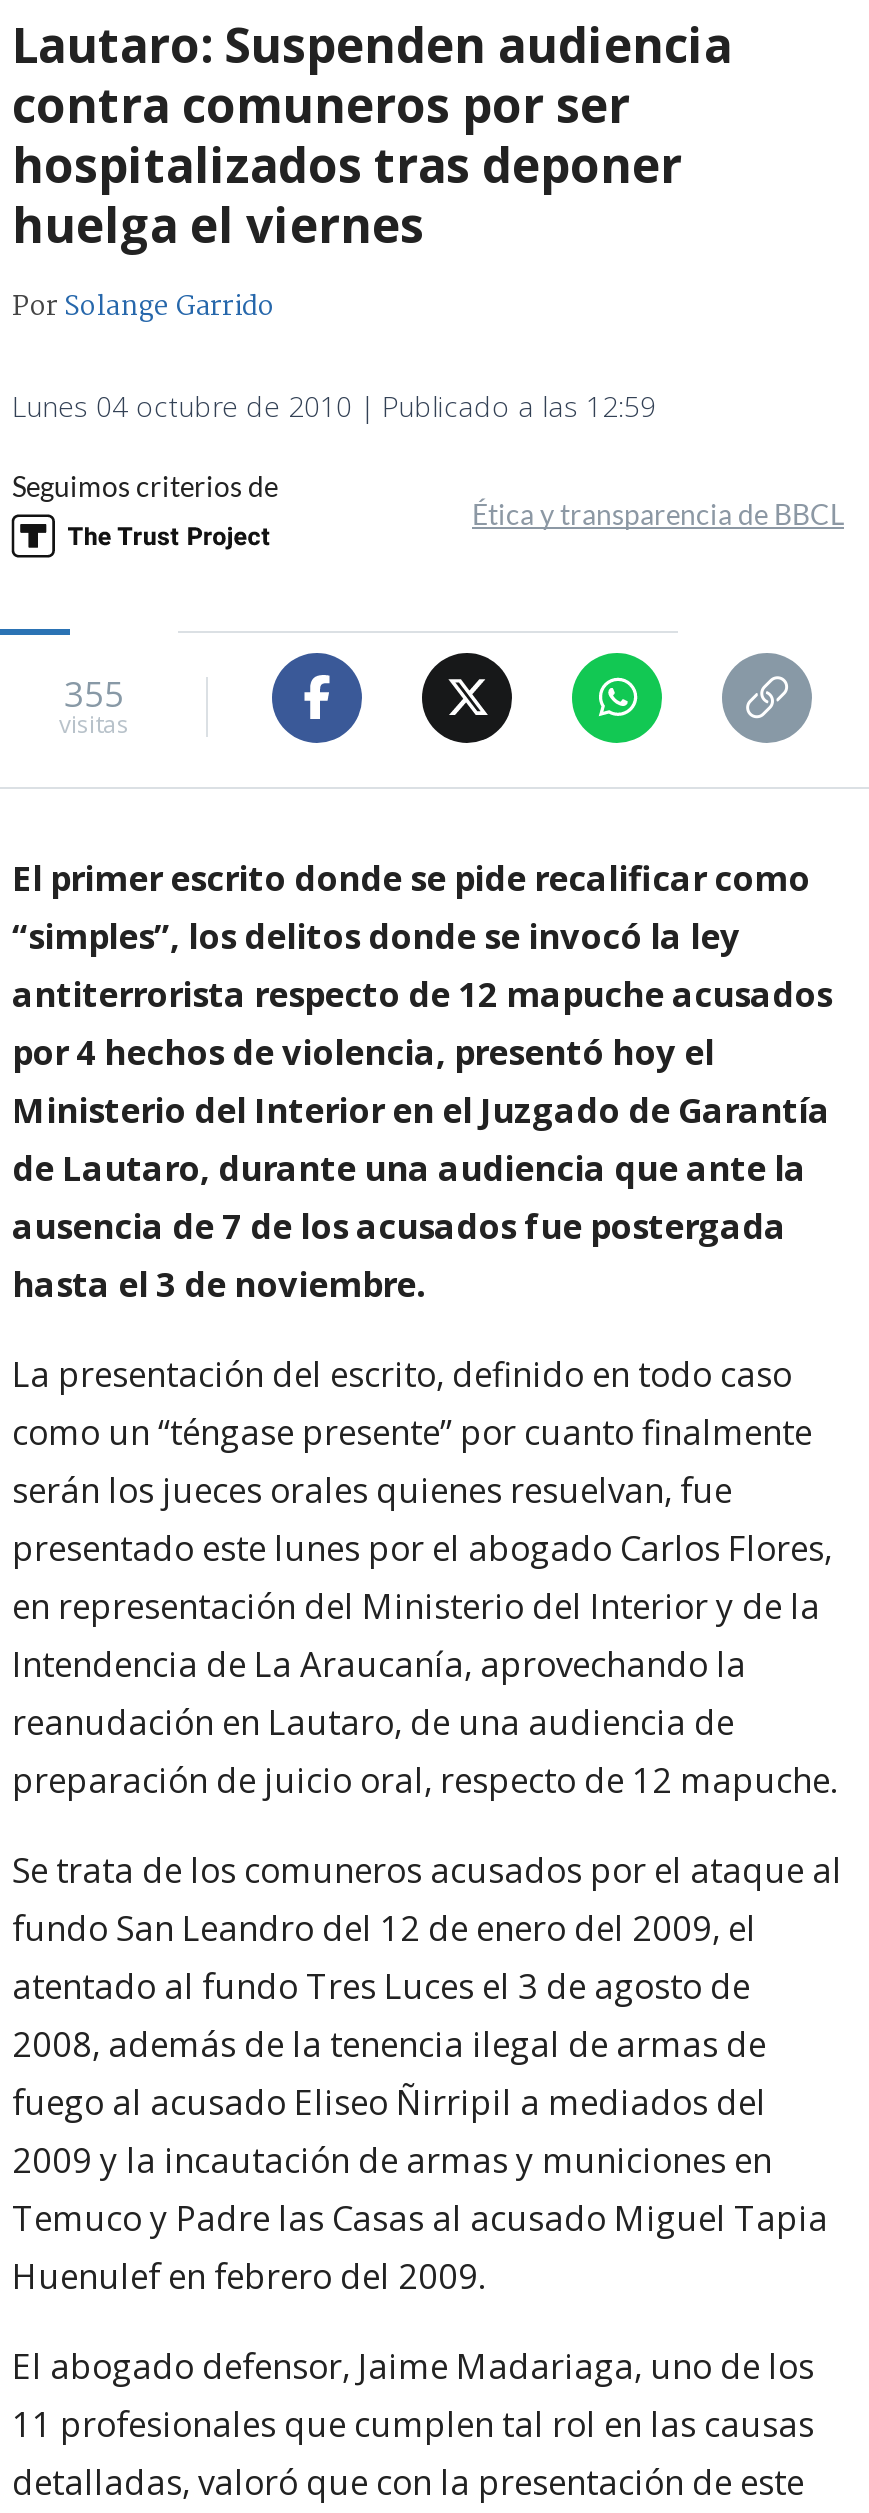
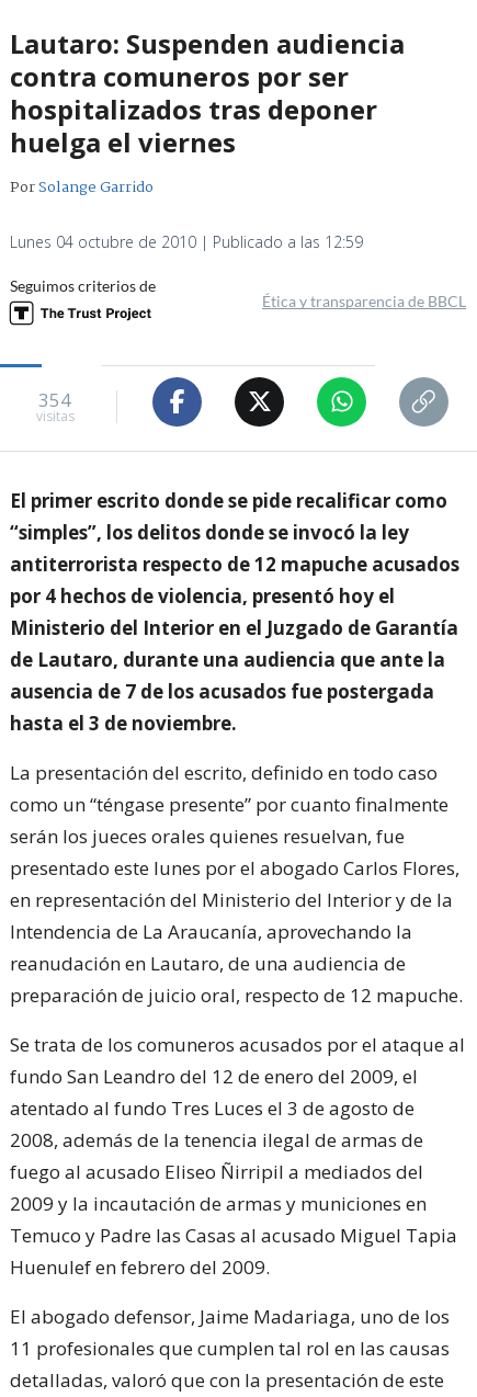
[64,672,124,718] 355 -> [38,387,71,413] 354

